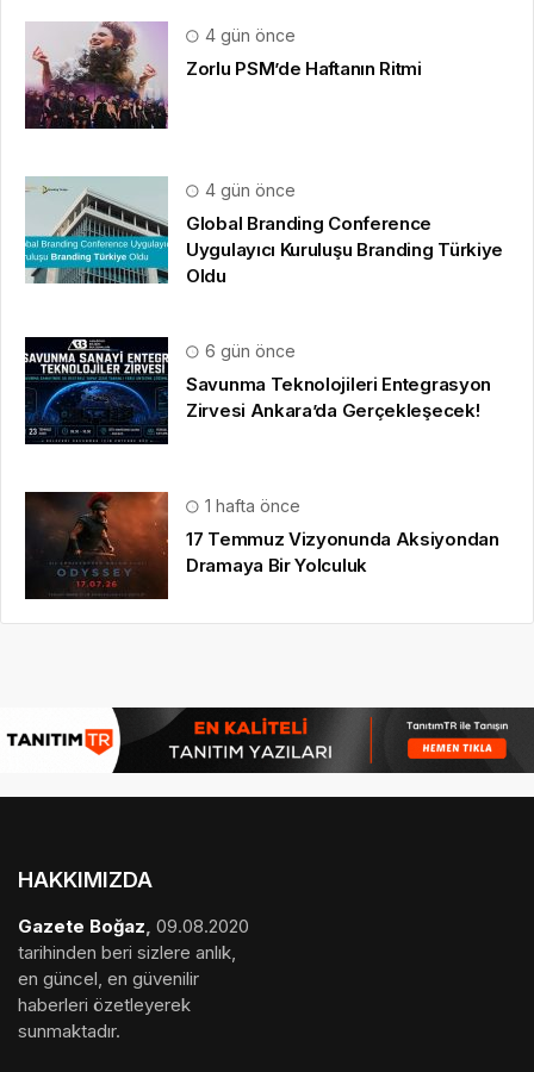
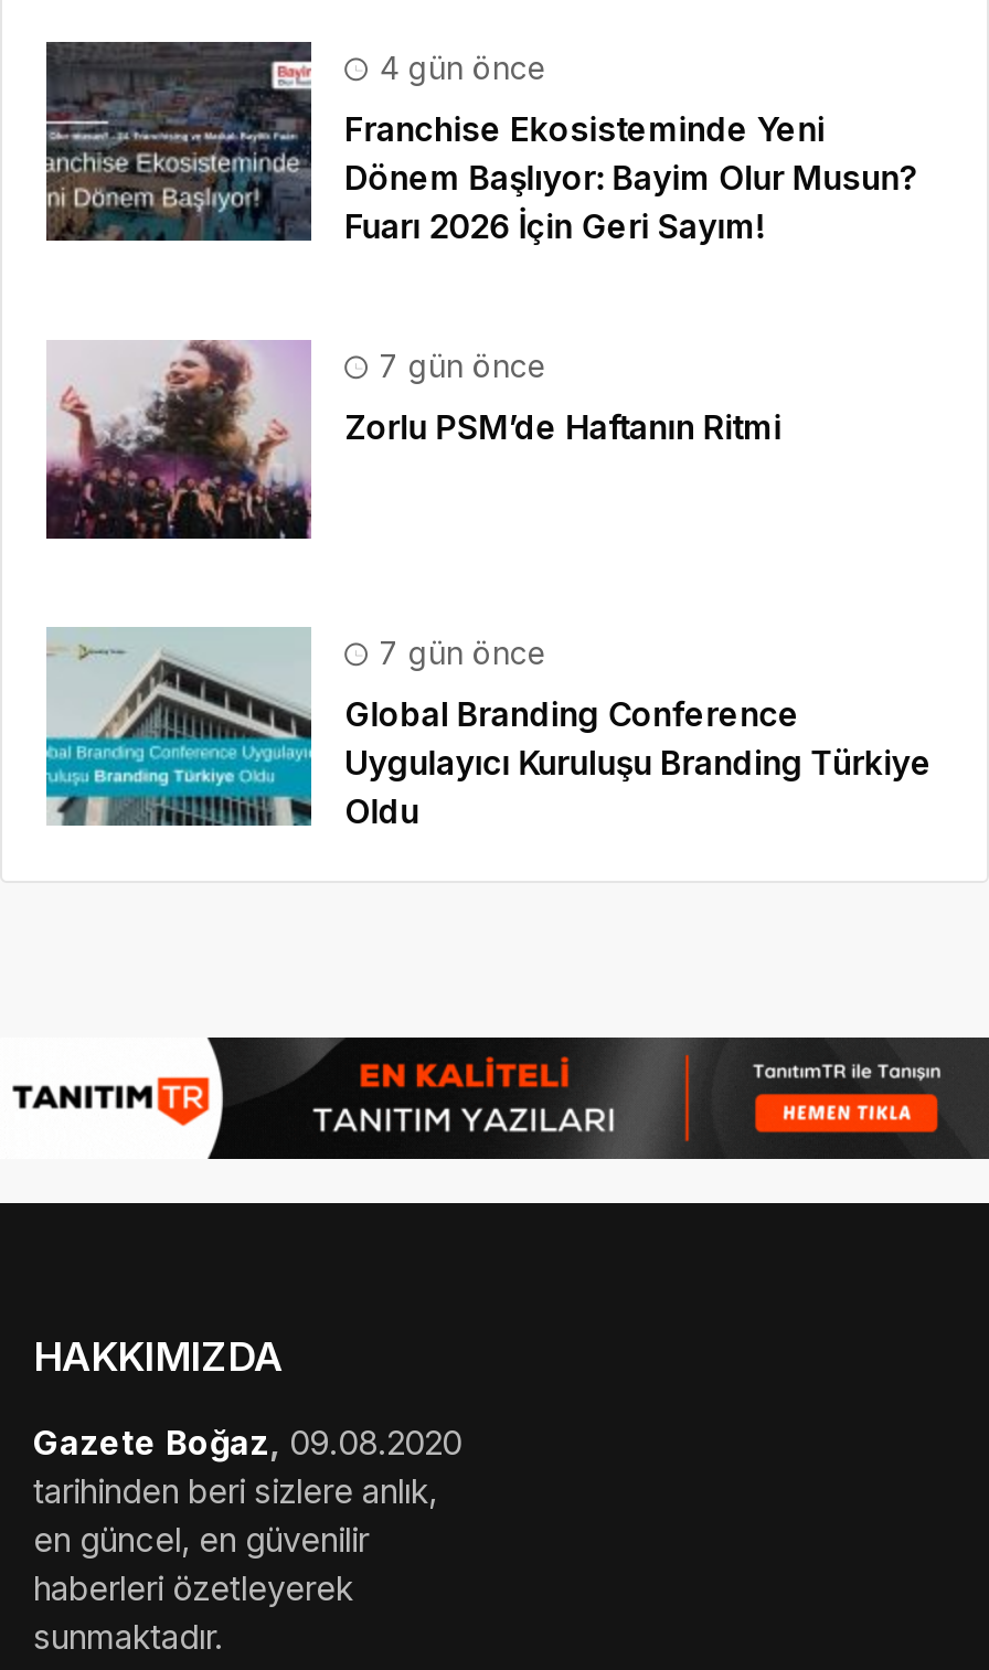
none -> [44,40,919,384] [image] | Franchise Ekosisteminde Yeni | Dönem Başlıyor: Bayim Olur Musun? | Fuarı 2026 İçin Geri Sayım! | 7 gün önce
moved [24,19,422,130] -> [44,336,781,541]: [image] | Zorlu PSM’de Haftanın Ritmi
moved [23,176,503,287] -> [42,627,932,832]: [image] | Global Branding Conference | Uygulayıcı Kuruluşu Branding Türkiye | Oldu
[200,180,296,200] 4 gün önce -> [371,633,547,671] 7 gün önce
[24,336,491,445] [image] | 6 gün önce | Savunma Teknolojileri Entegrasyon | Zirvesi Ankara’da Gerçekleşecek! -> none
[24,487,499,600] [image] | 1 hafta önce | 17 Temmuz Vizyonunda Aksiyondan | Dramaya Bir Yolculuk -> none

